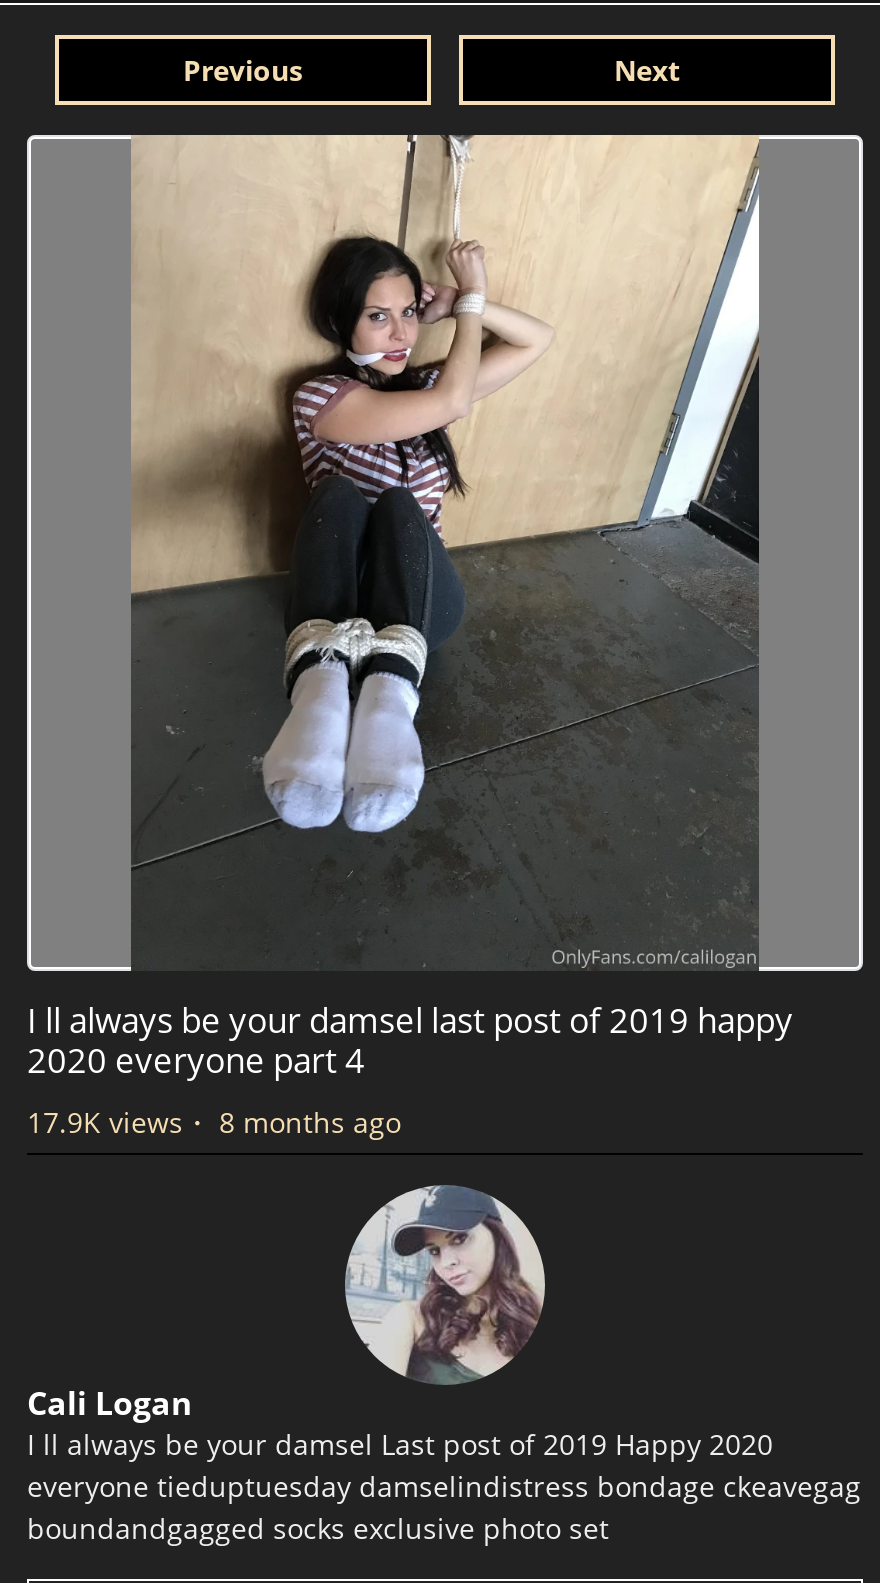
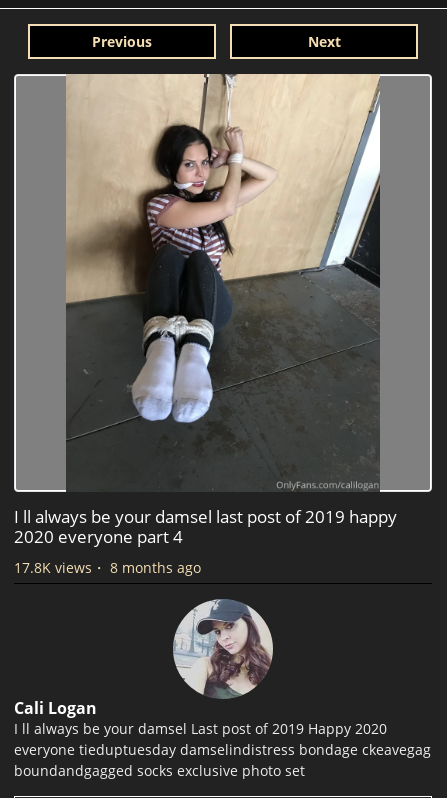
[27,1103,401,1141] 17.9K views・8 months ago -> [14,558,201,577] 17.8K views・8 months ago

